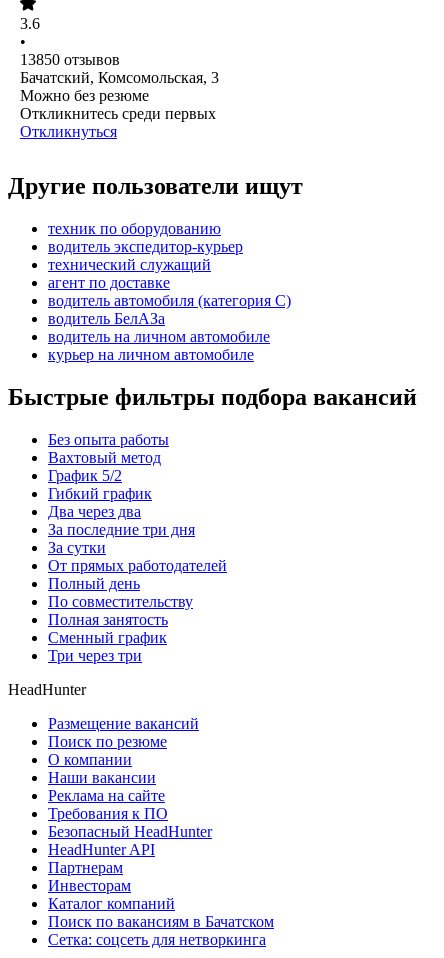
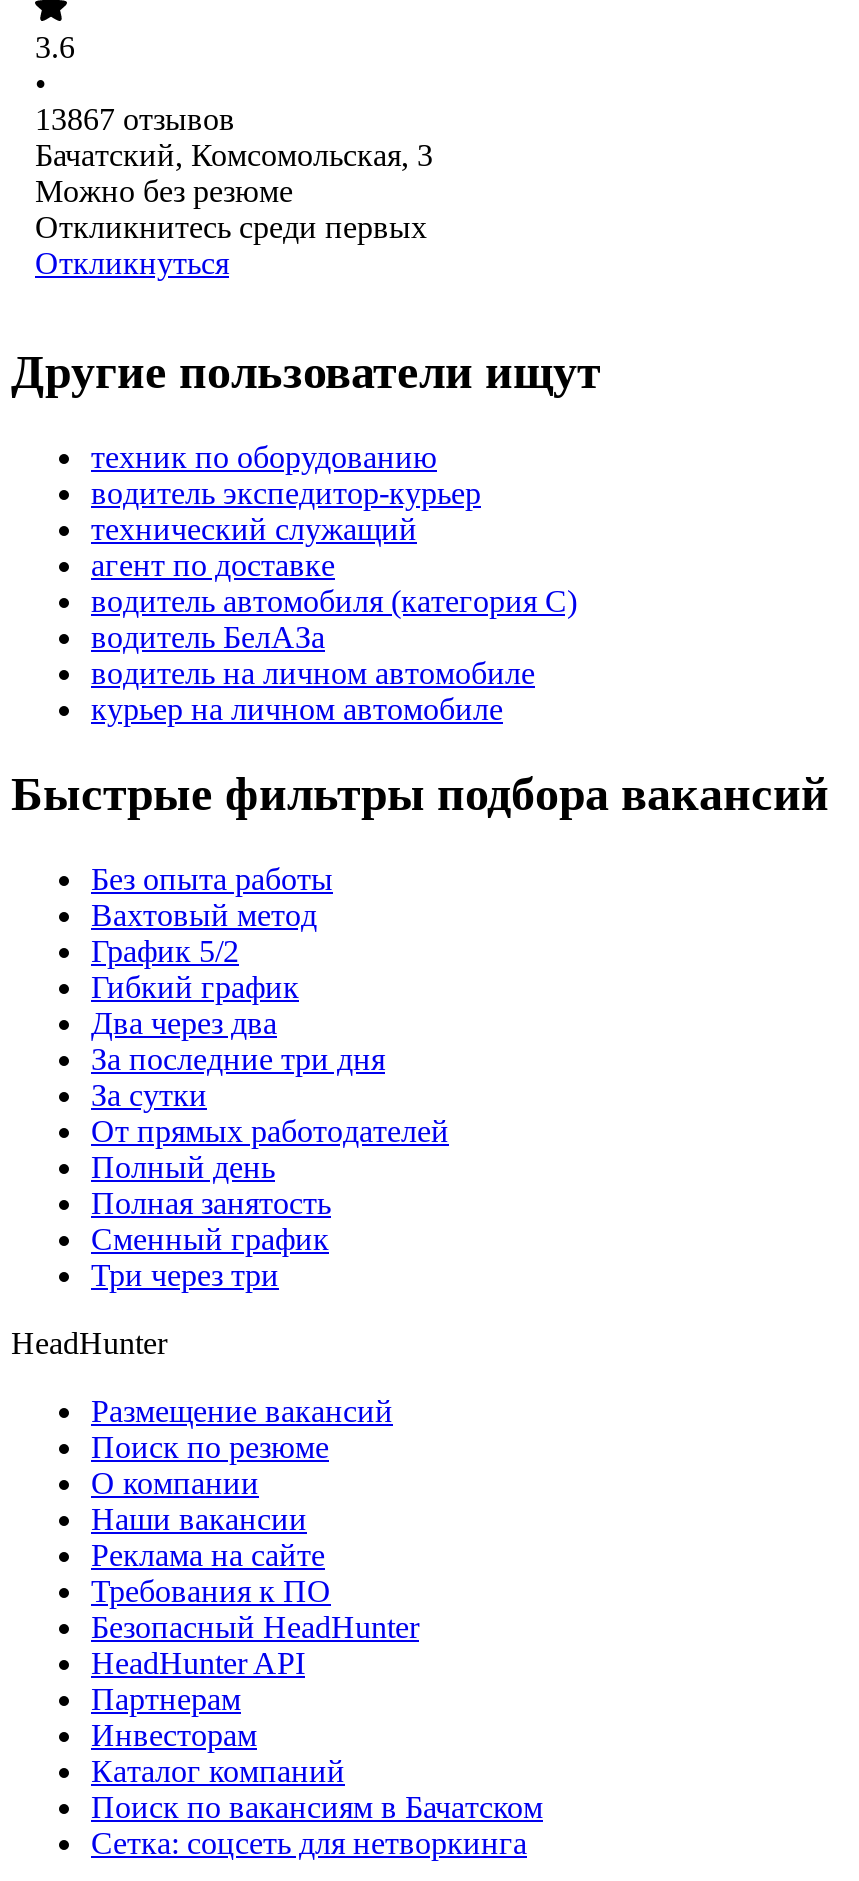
[20,51,120,68] 13850 отзывов -> [35,103,235,137] 13867 отзывов
[48,593,193,610] По совместительству -> none

